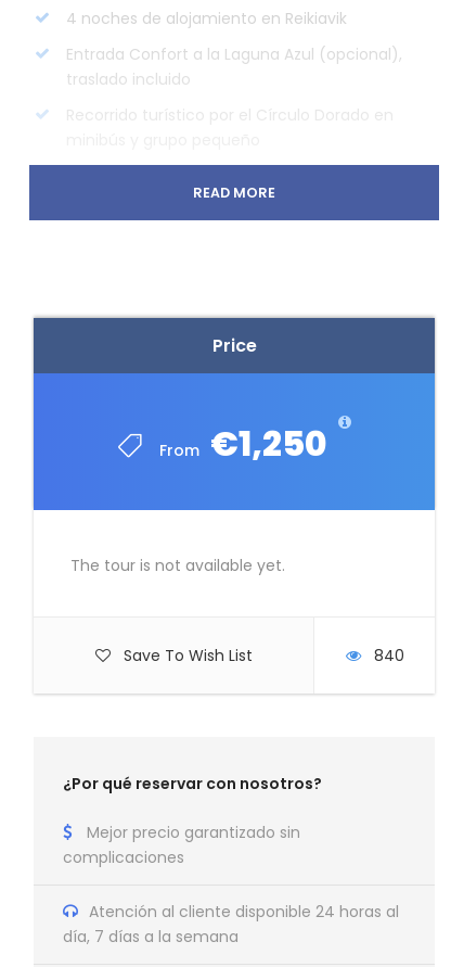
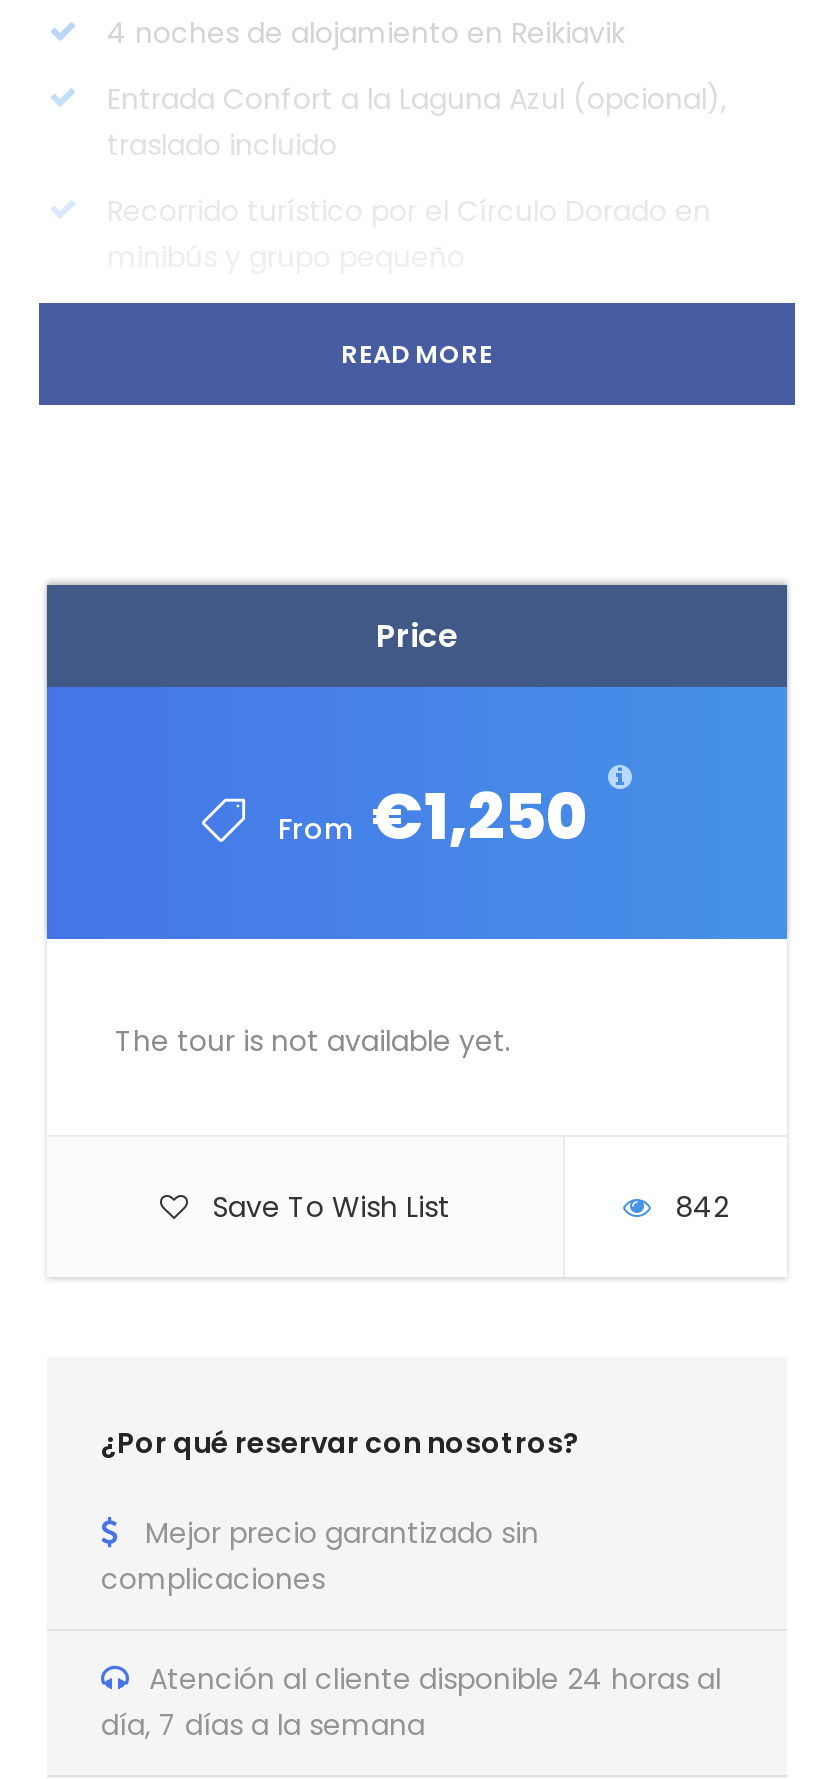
[373,645,404,667] 840 -> [675,1187,729,1227] 842

